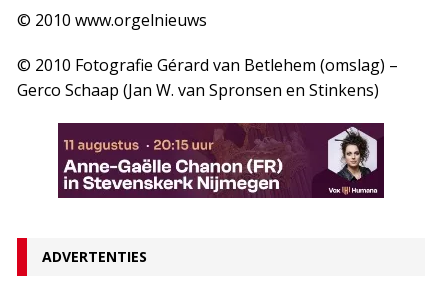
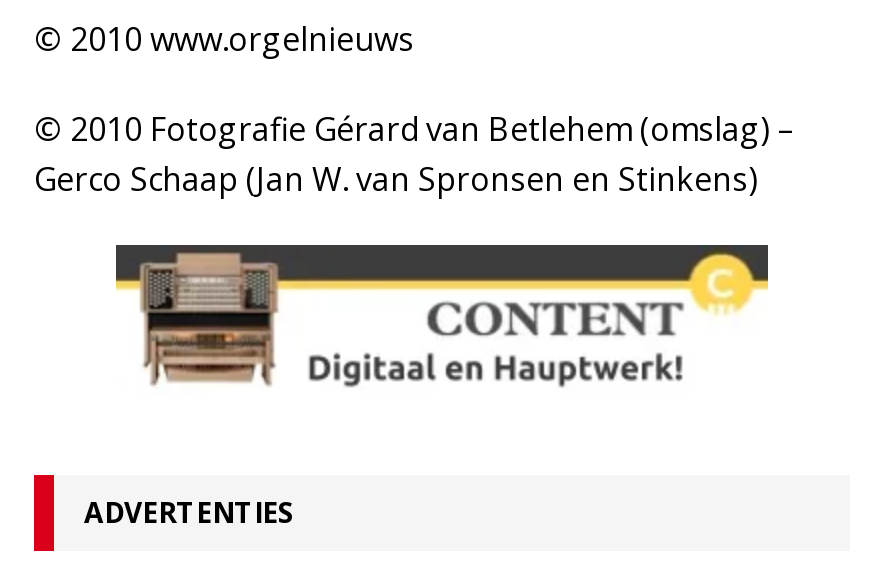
[57,123,385,199] [image] -> [114,245,770,395] [image]

